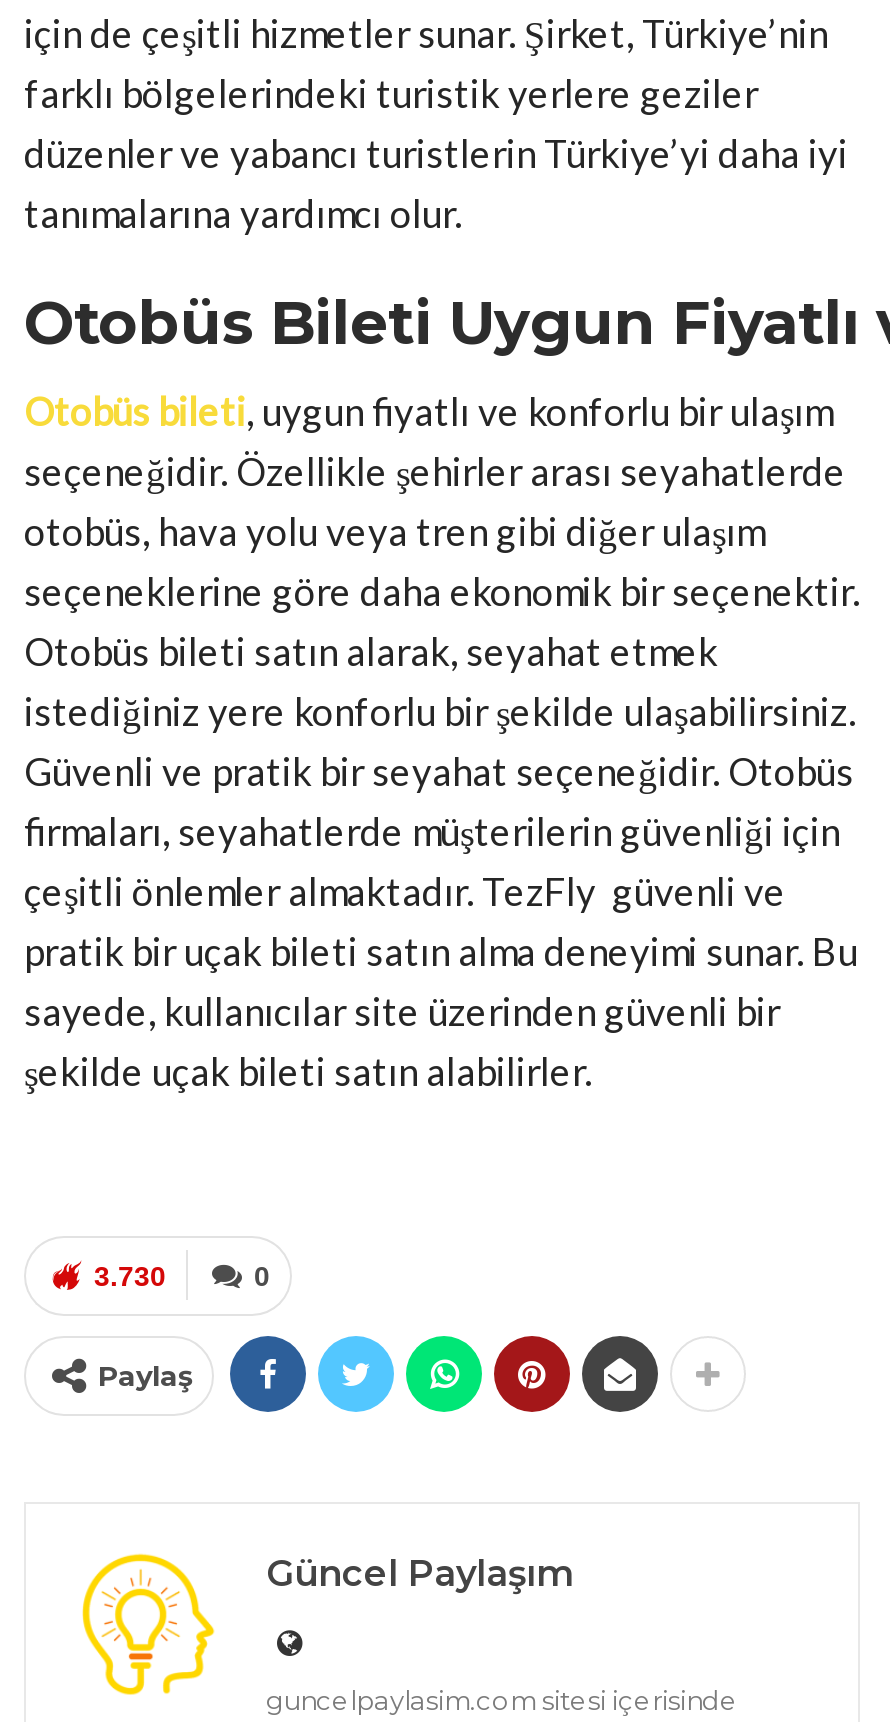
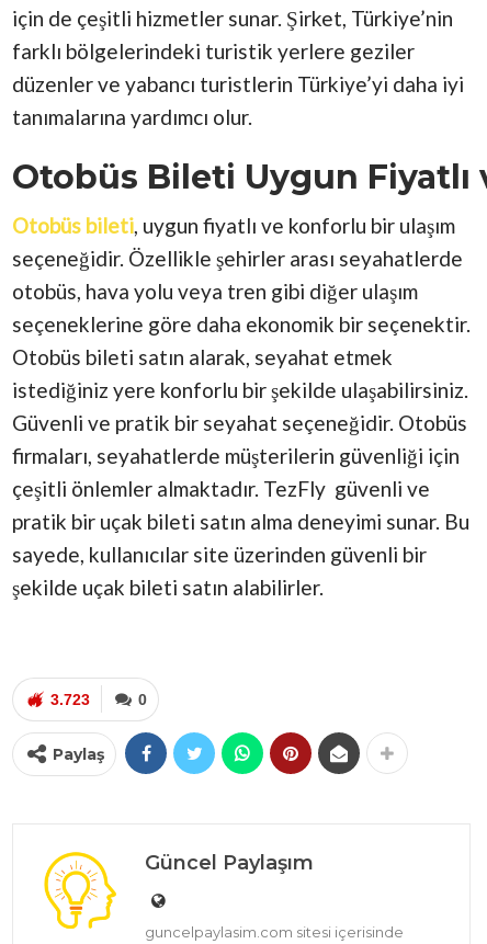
[94,1259,166,1291] 3.730 -> [50,690,90,708] 3.723

